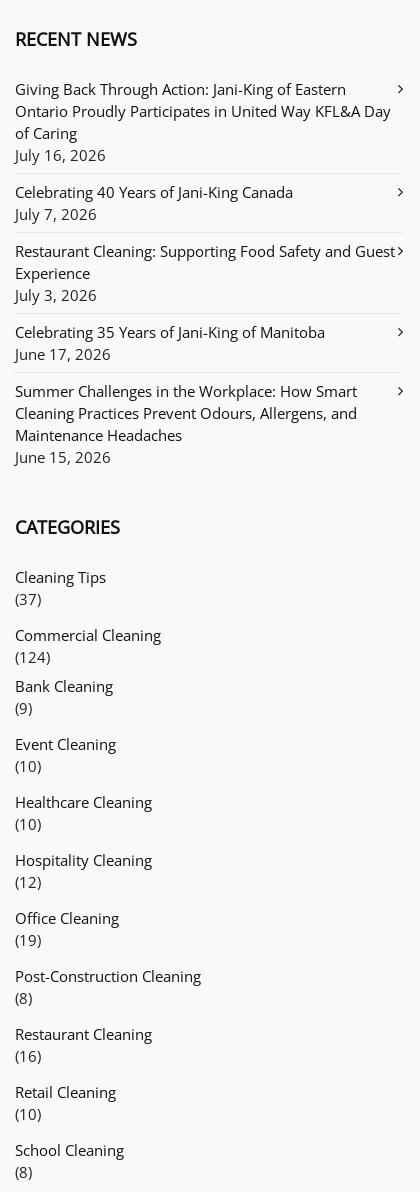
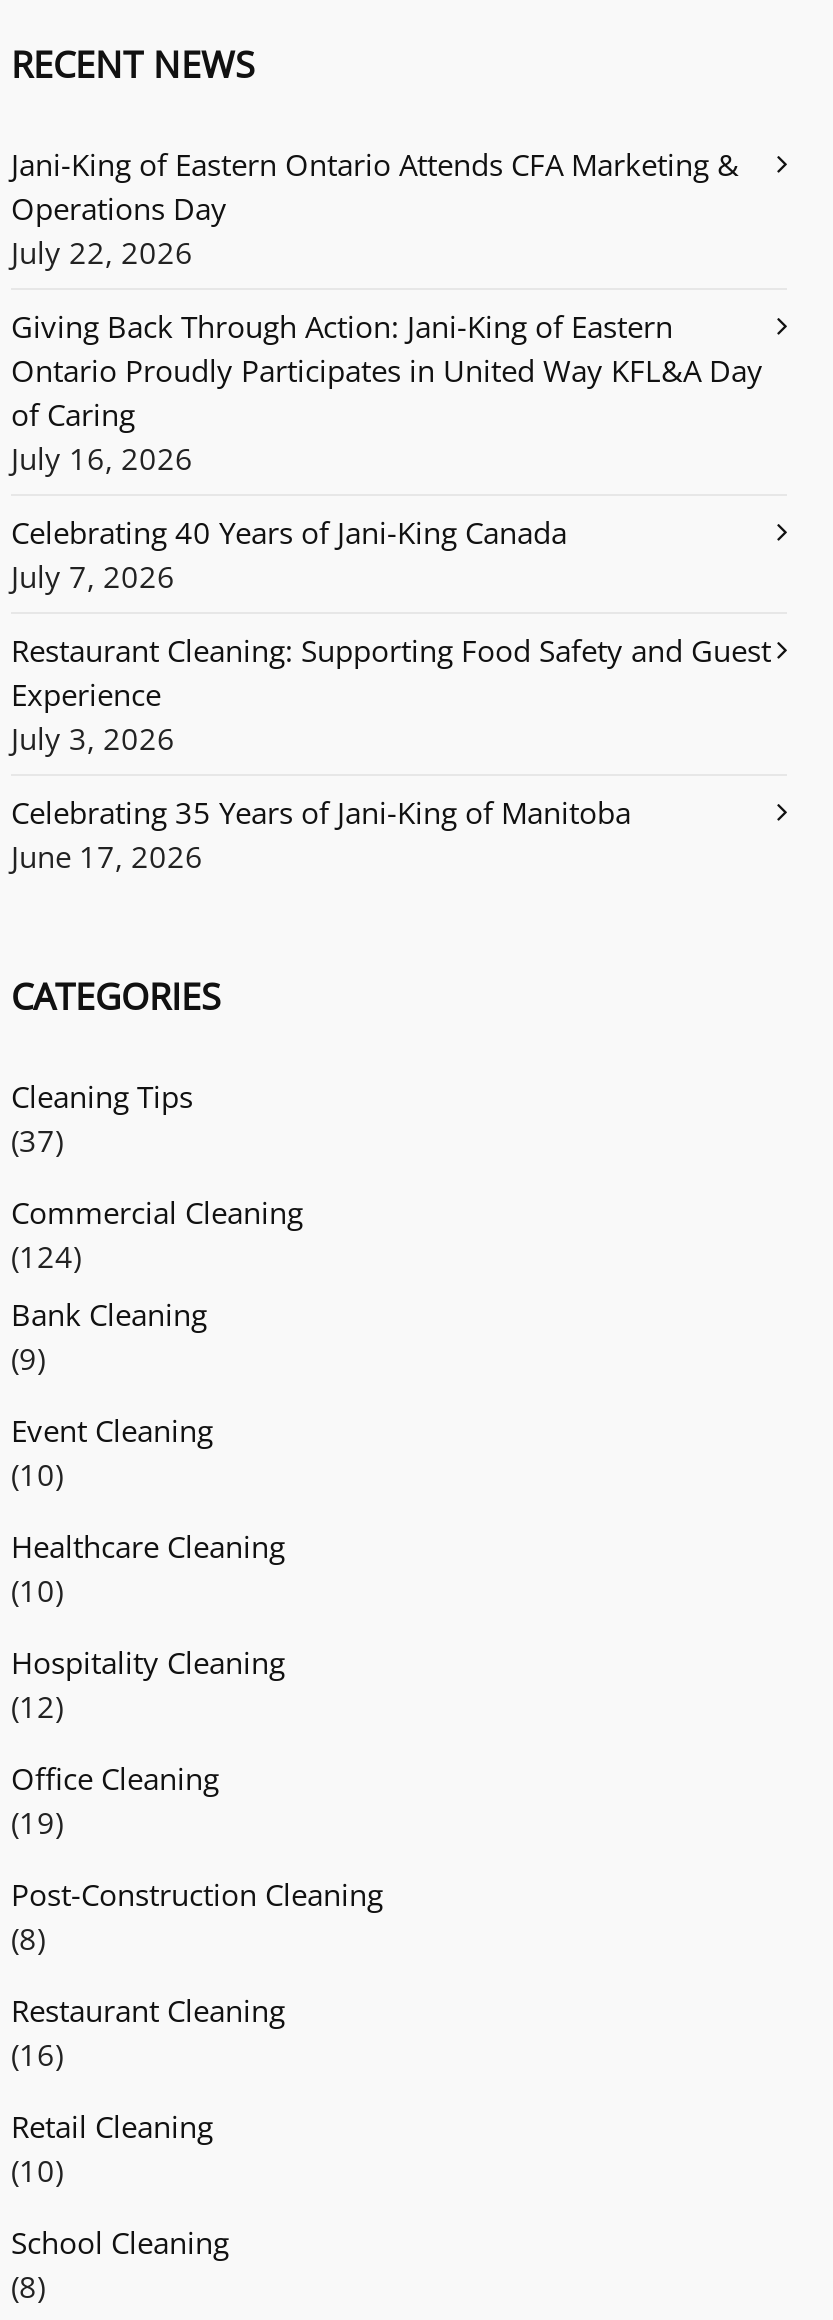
none -> [11,145,739,273] Jani-King of Eastern Ontario Attends CFA Marketing & | Operations Day | July 22, 2026
moved [15,79,395,364] -> [11,307,771,877]: Giving Back Through Action: Jani-King of Eastern | Ontario Proudly Participates in United Way KFL&A Day | of Caring | ... | Celebrating 35 Years of Jani-King of Manitoba | June 17, 2026
[15,381,357,467] Summer Challenges in the Workplace: How Smart | Cleaning Practices Prevent Odours, Allergens, and | Maintenance Headaches | June 15, 2026 -> none

